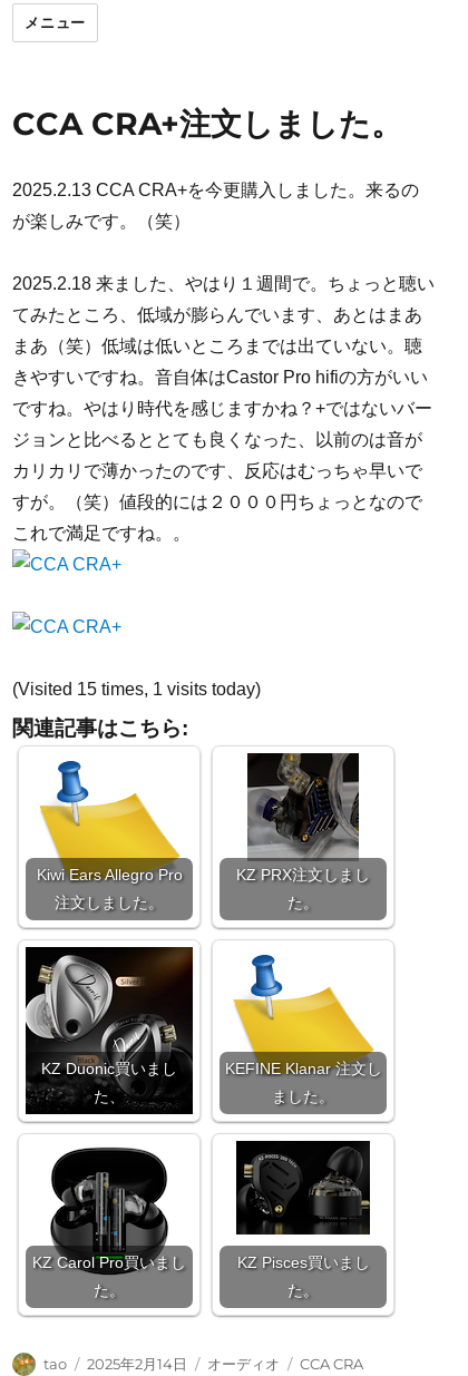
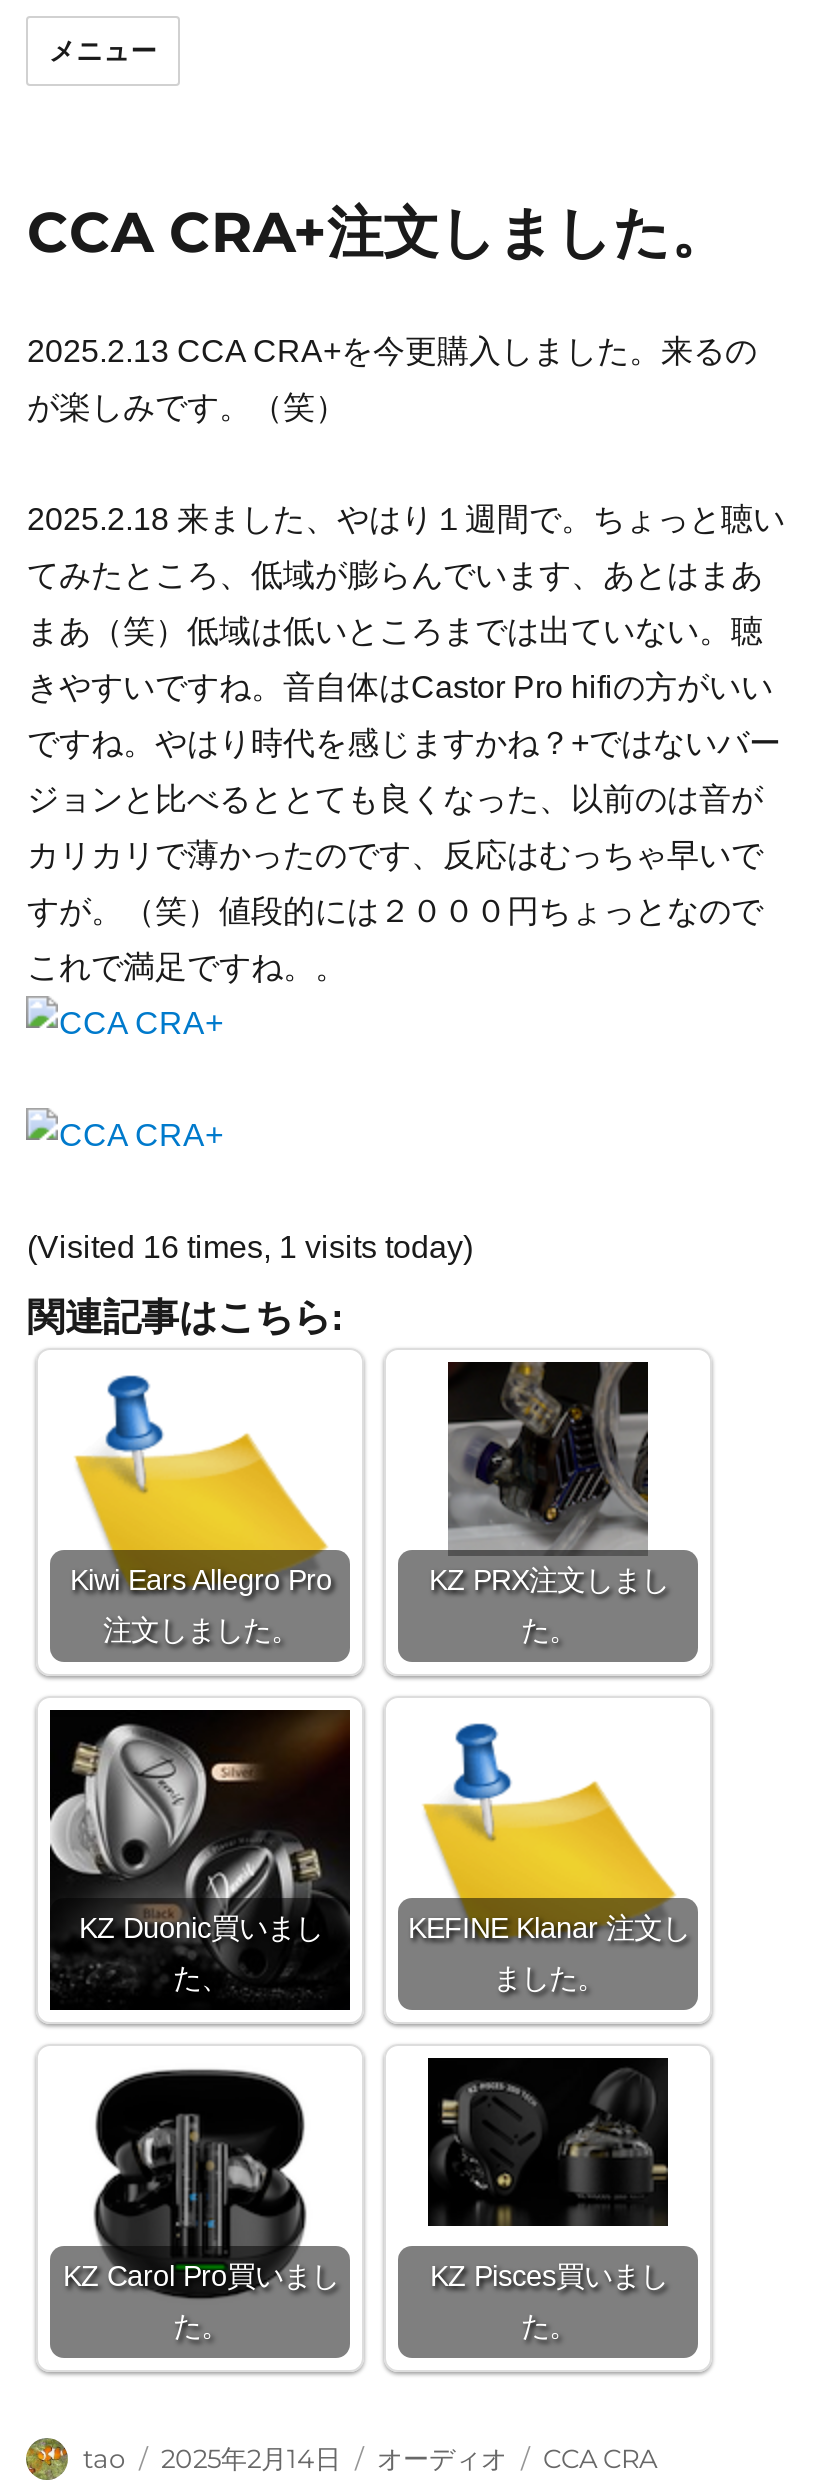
[13,680,261,699] (Visited 15 times, 1 visits today) -> [27,1230,473,1264] (Visited 16 times, 1 visits today)

